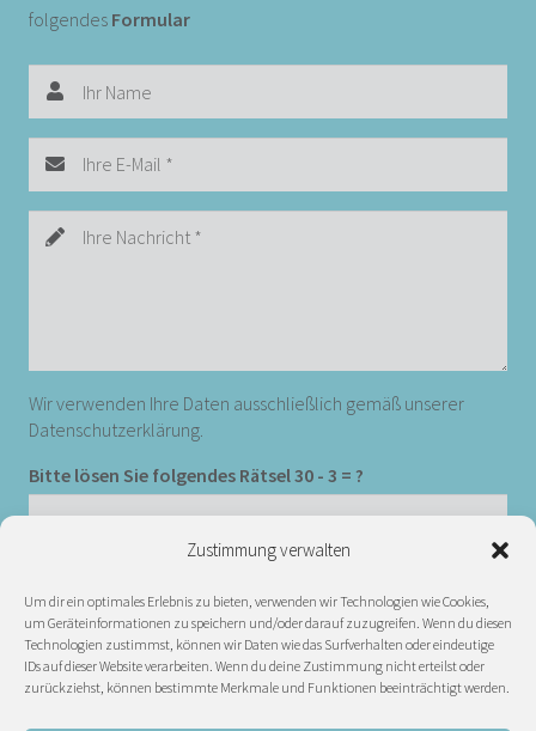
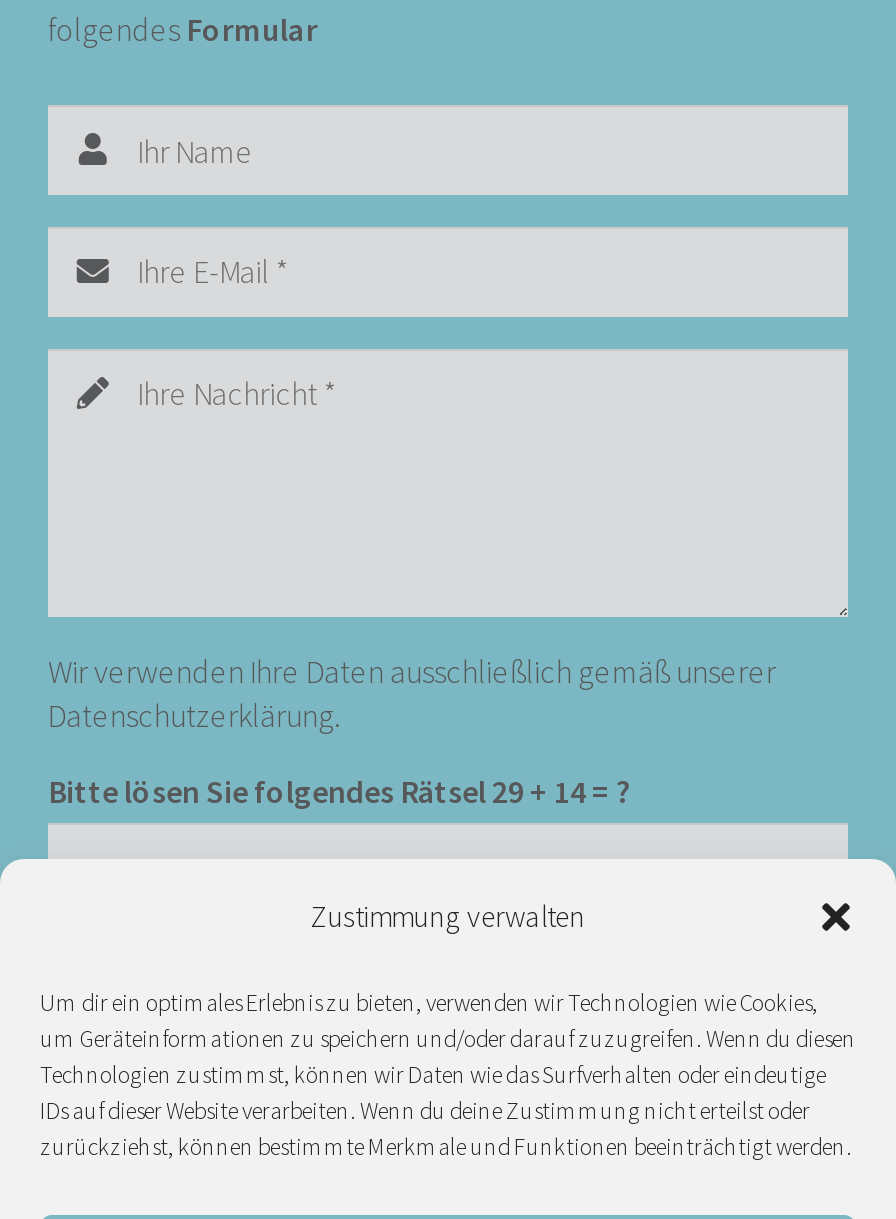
[29,463,364,487] Bitte lösen Sie folgendes Rätsel 30 - 3 = ? -> [48,771,630,811] Bitte lösen Sie folgendes Rätsel 29 + 14 = ?

